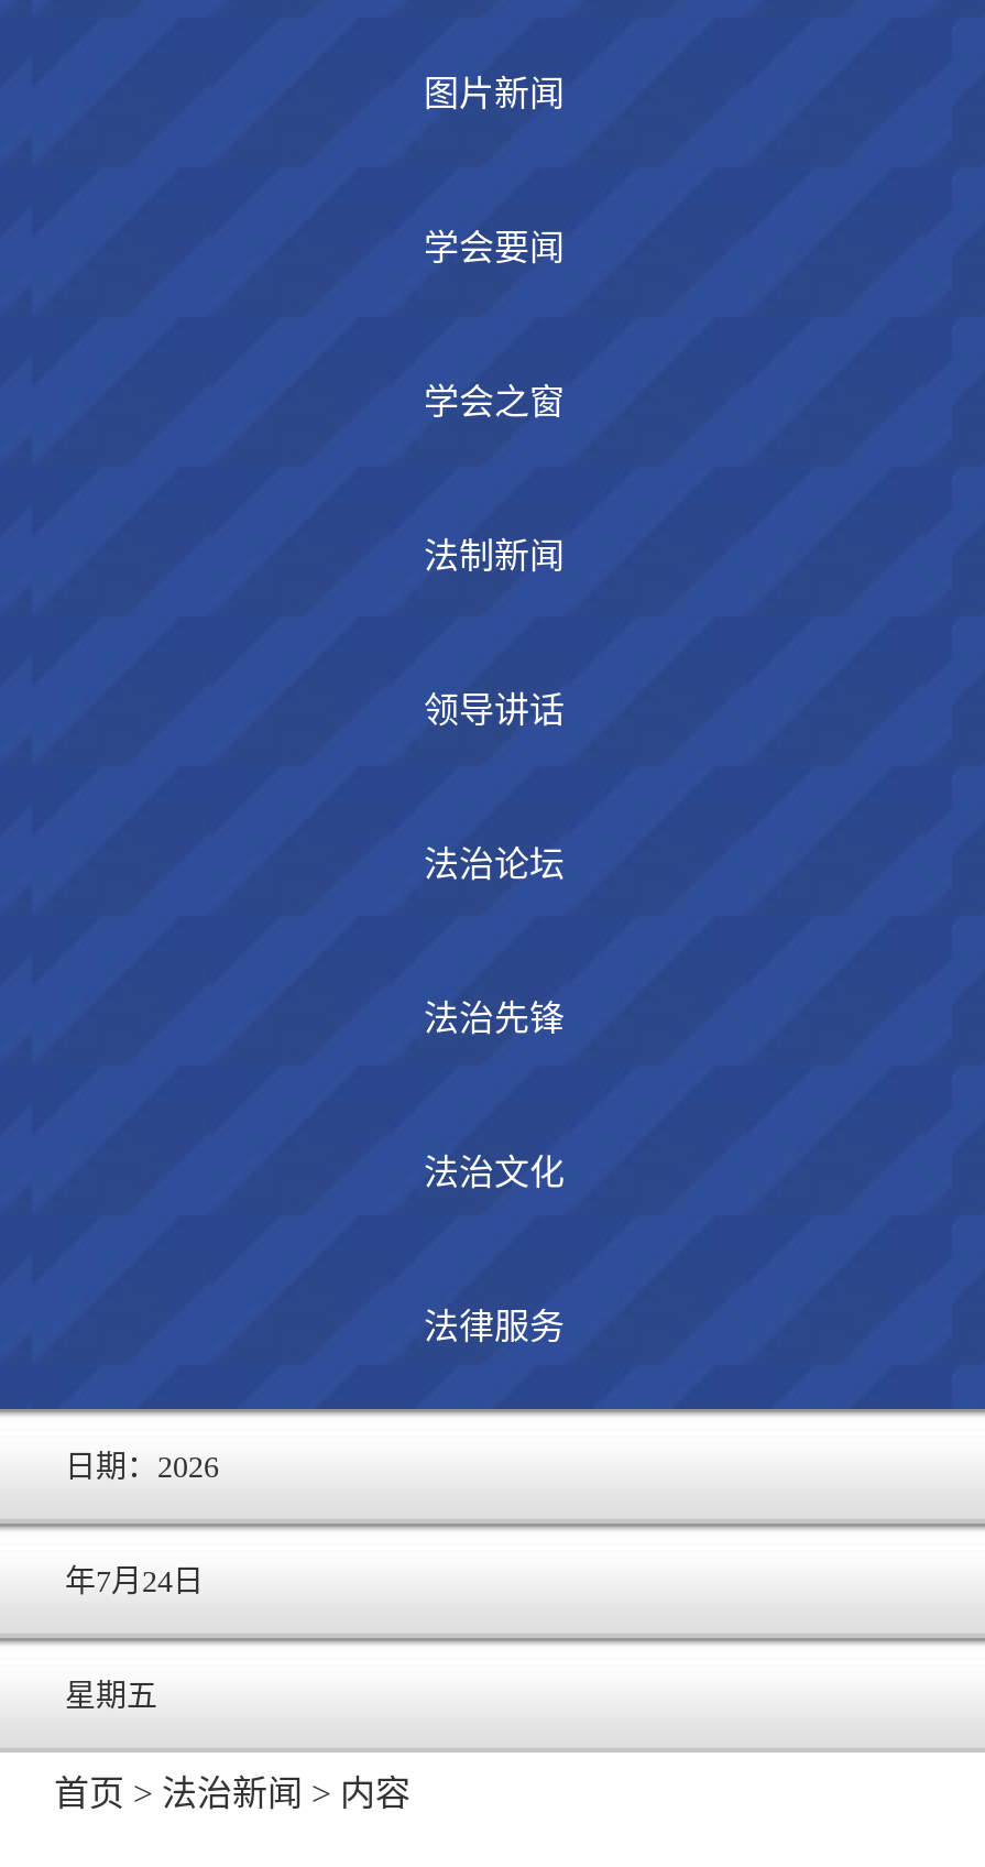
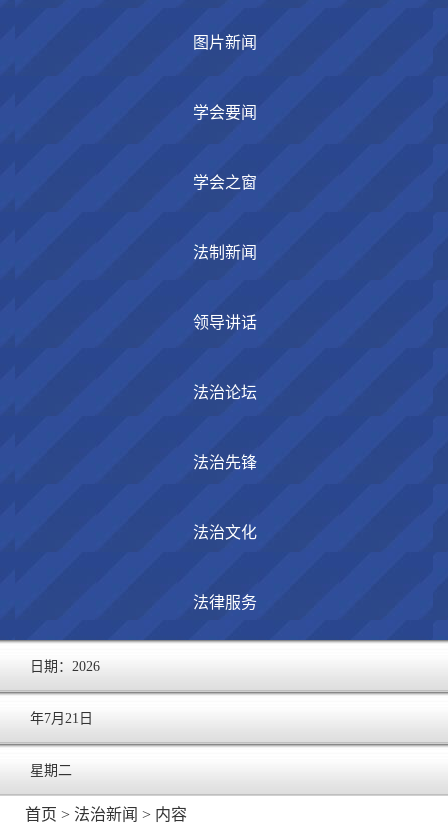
[65,1565,204,1598] 年7月24日 -> [30,711,93,726] 年7月21日
[65,1680,157,1713] 星期五 -> [30,763,72,778] 星期二

